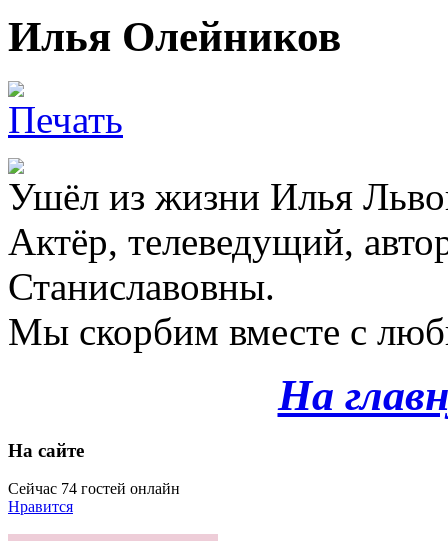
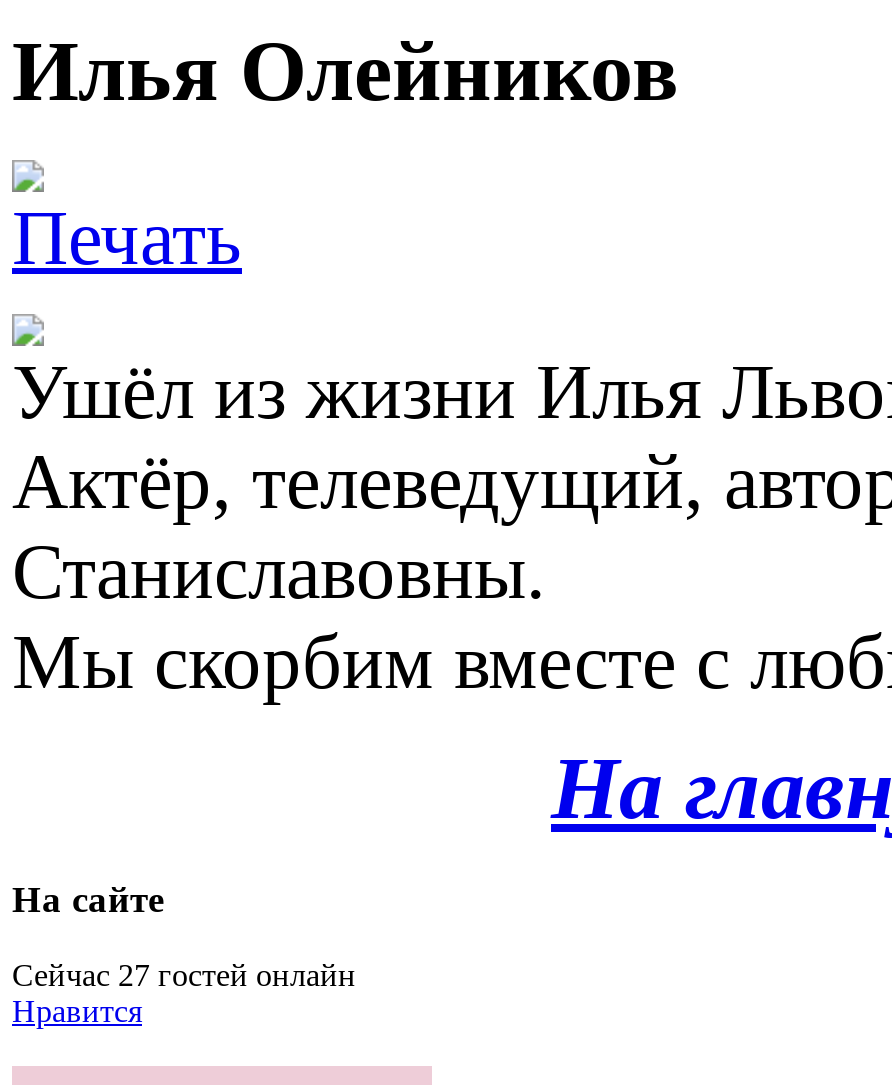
[8,480,180,497] Сейчас 74 гостей онлайн -> [12,958,356,992] Сейчас 27 гостей онлайн

